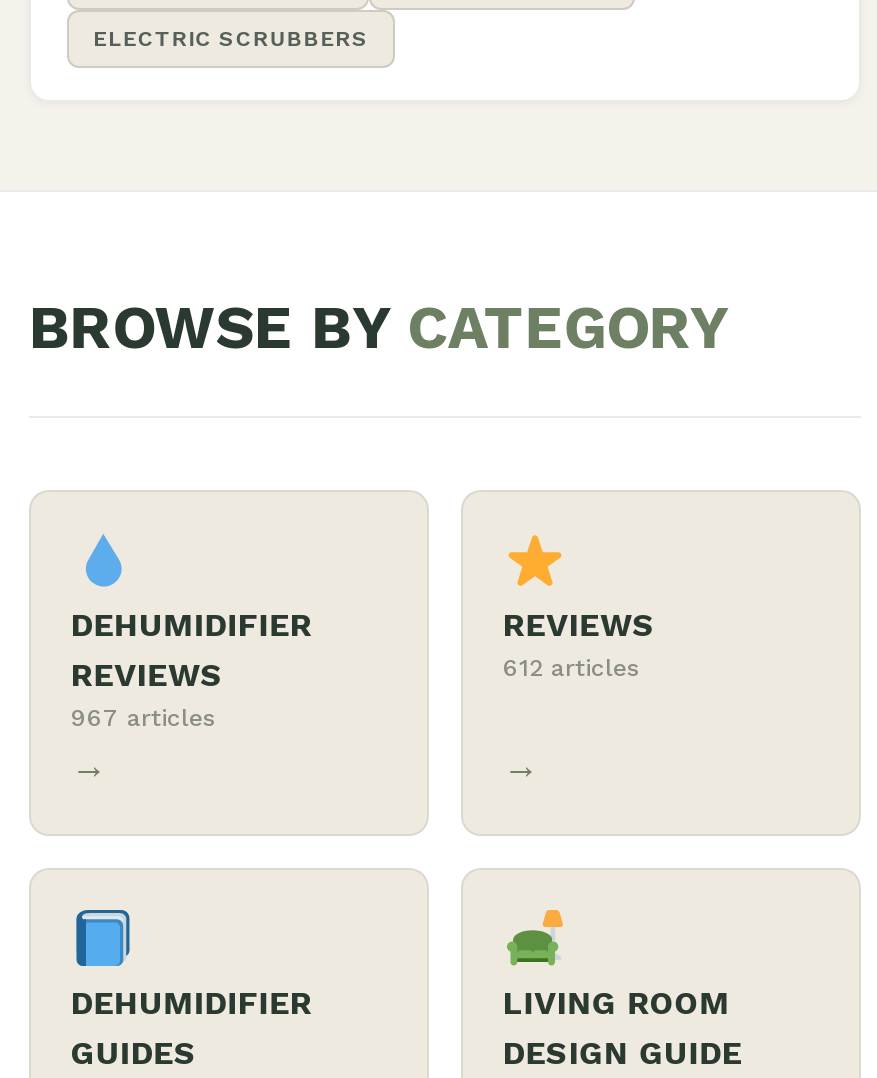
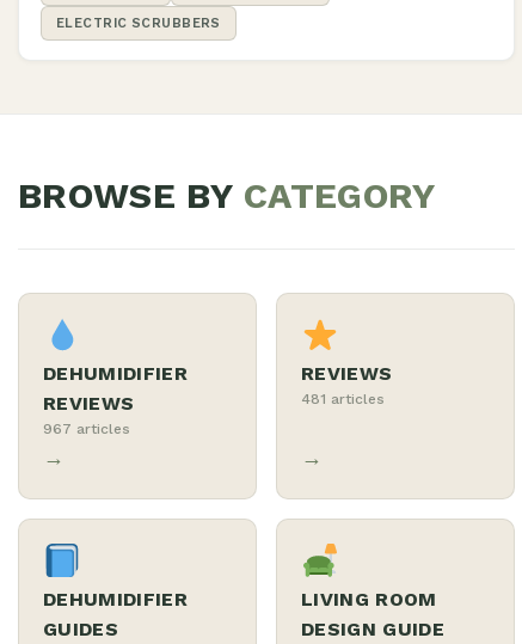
[503,654,641,682] 612 articles -> [301,391,385,407] 481 articles

